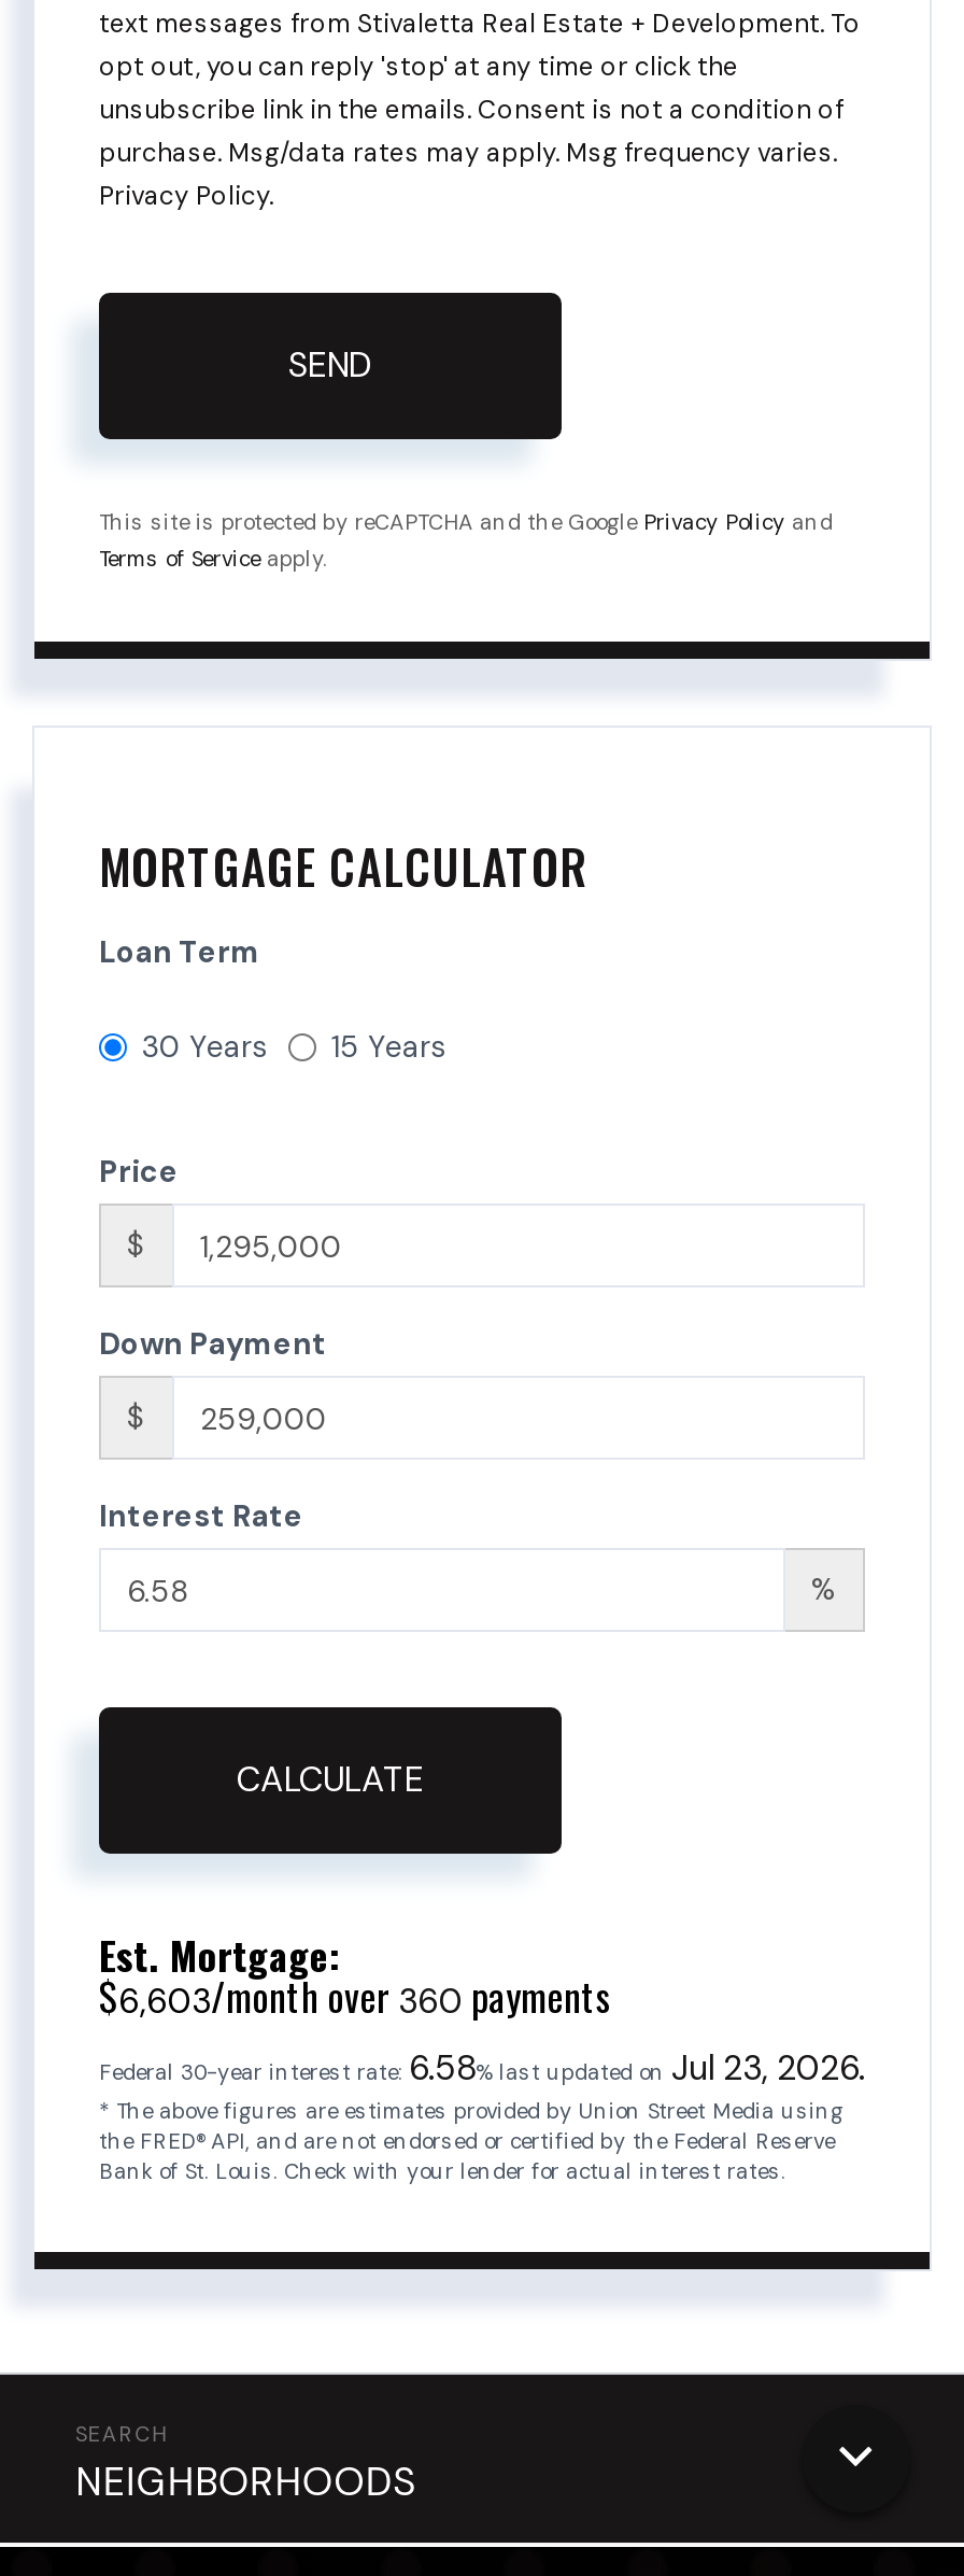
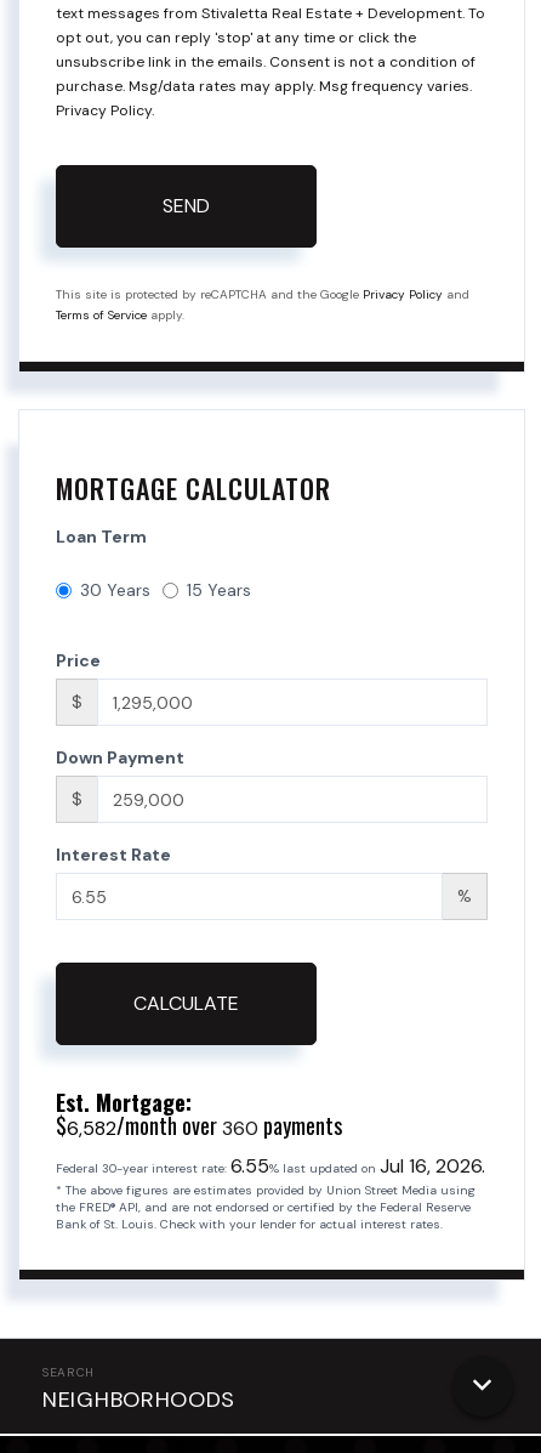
[99,1968,611,2024] $6,603/month over 360 payments -> [56,1110,342,1141] $6,582/month over 360 payments
[99,2046,865,2091] Federal 30-year interest rate: 6.58% last updated on Jul 23, 2026. -> [56,1154,485,1179] Federal 30-year interest rate: 6.55% last updated on Jul 16, 2026.

